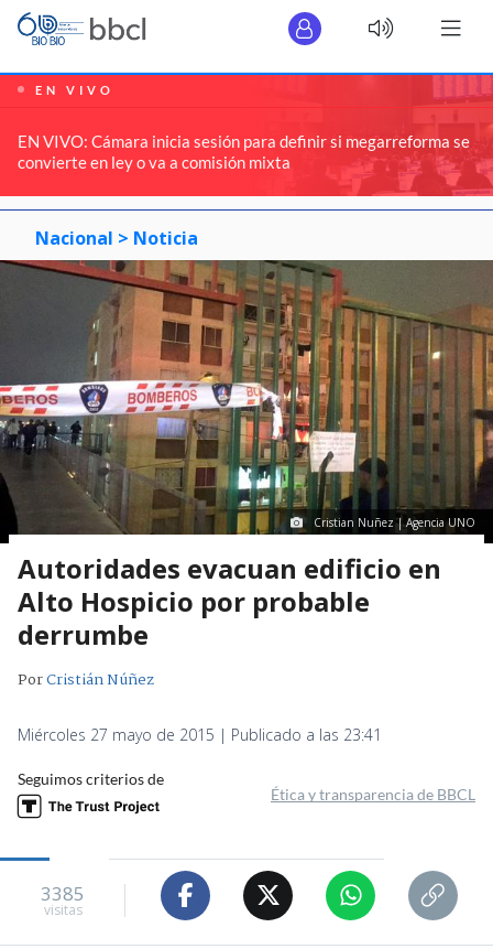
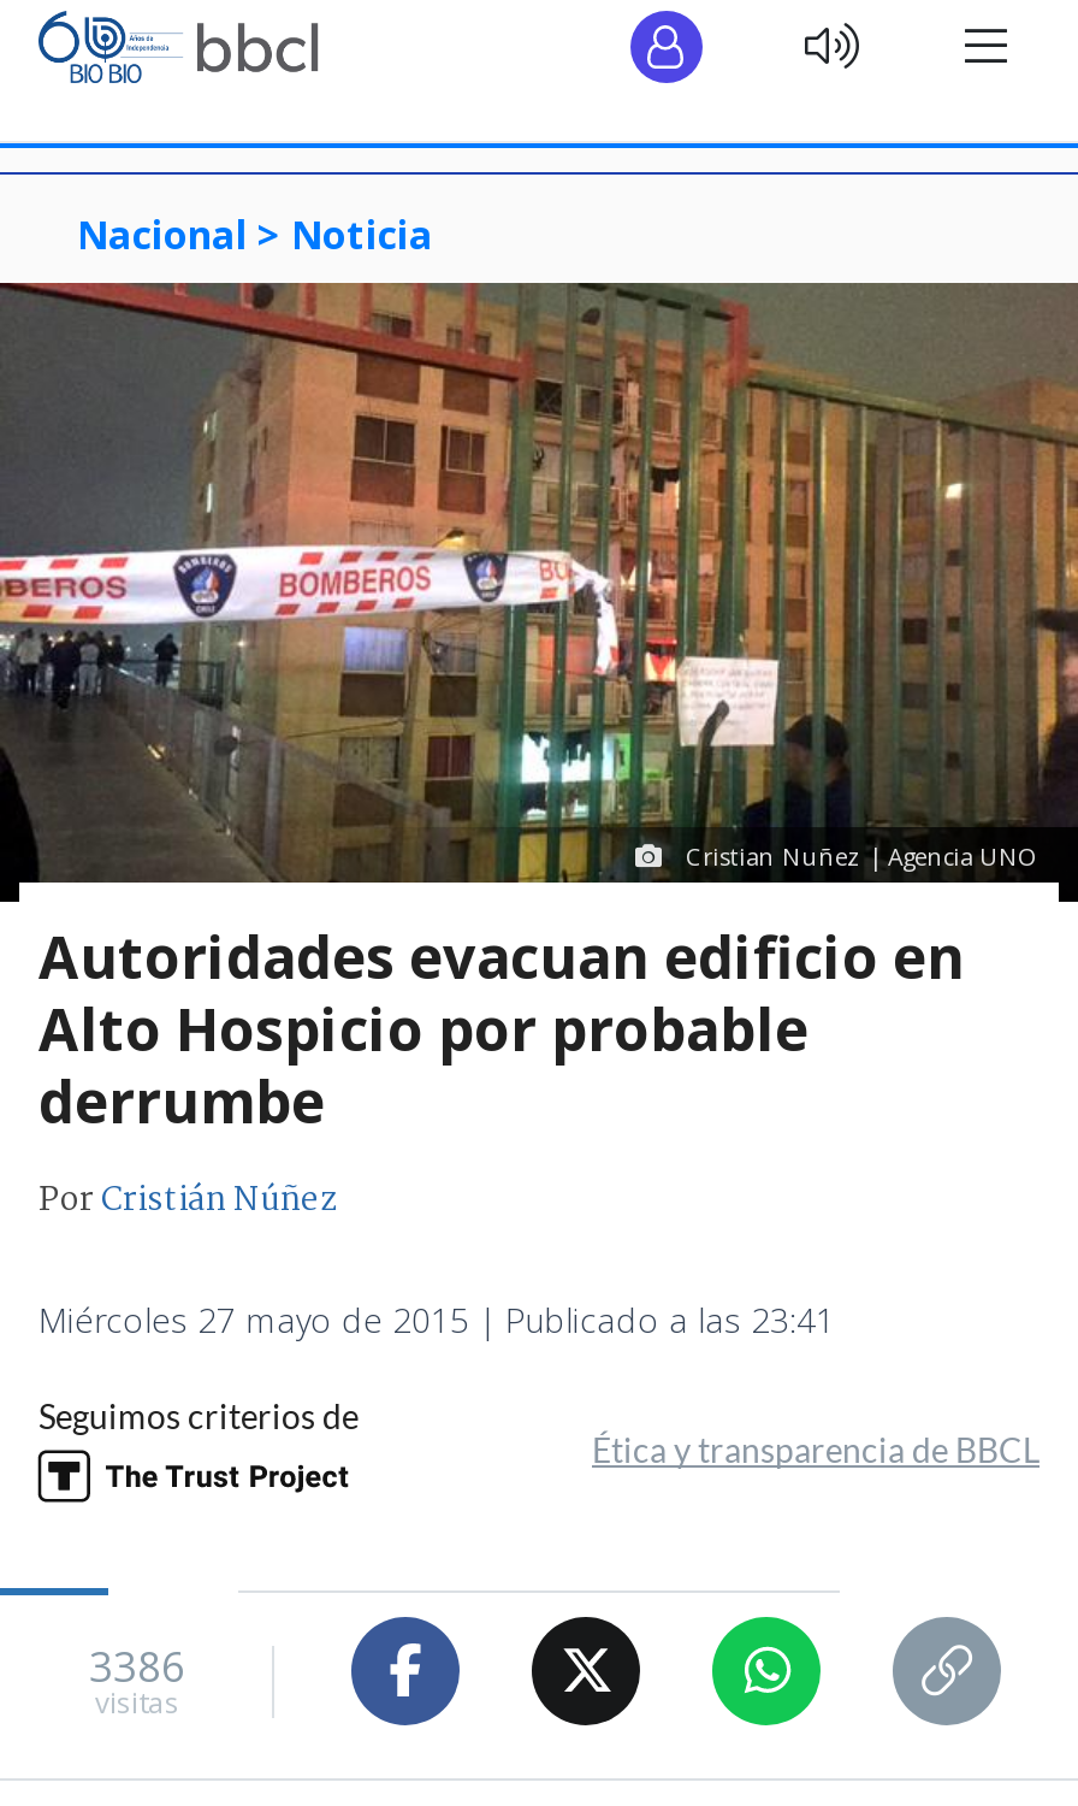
[3,74,490,198] [image] | EN VIVO | EN VIVO: Cámara inicia sesión para definir si megarreforma se | convierte en ley o va a comisión mixta -> none
[41,881,85,906] 3385 -> [89,1639,185,1695] 3386

